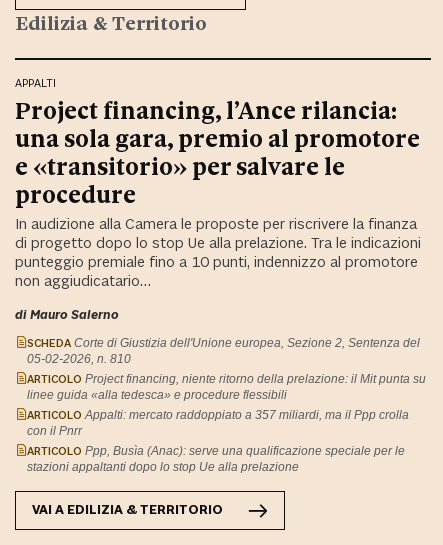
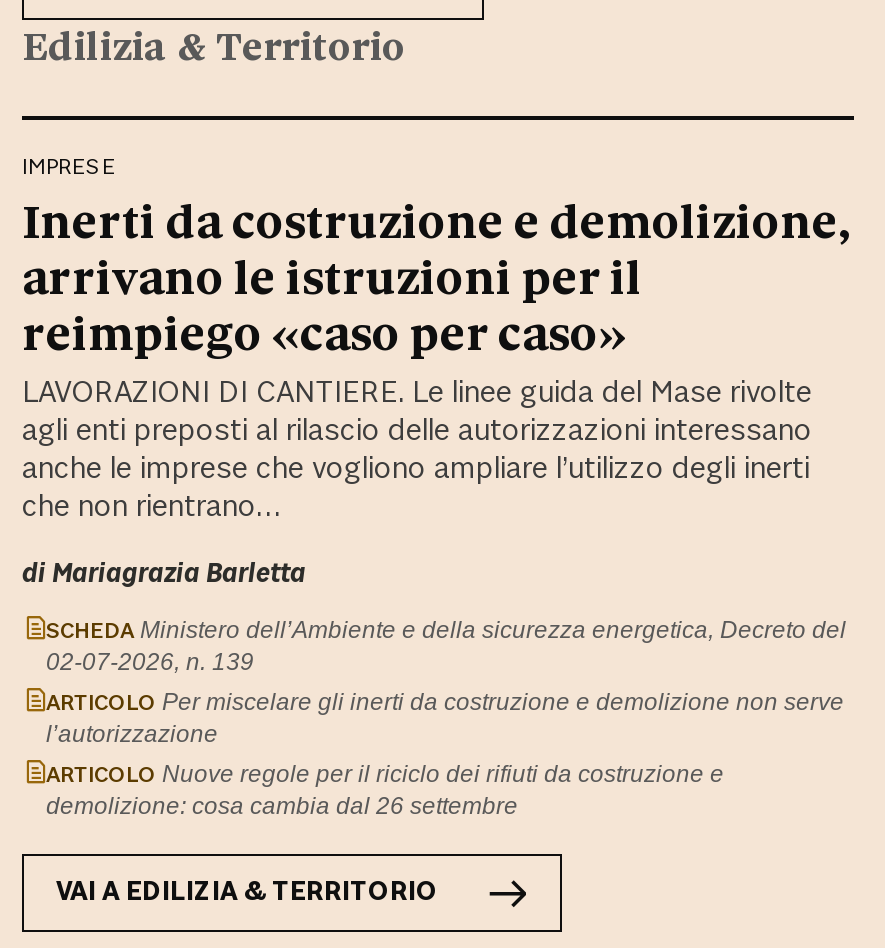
[15,76,421,291] APPALTI | Project financing, l’Ance rilancia: | una sola gara, premio al promotore | e «transitorio» per salvare le | procedure | In audizione alla Camera le proposte per riscrivere la finanza | di progetto dopo lo stop Ue alla prelazione. Tra le indicazioni | punteggio premiale fino a 10 punti, indennizzo al promotore | non aggiudicatario… -> [22,151,850,526] IMPRESE | Inerti da costruzione e demolizione, | arrivano le istruzioni per il | reimpiego «caso per caso» | LAVORAZIONI DI CANTIERE. Le linee guida del Mase rivolte | agli enti preposti al rilascio delle autorizzazioni interessano | anche le imprese che vogliono ampliare l’utilizzo degli inerti | che non rientrano…
[15,307,119,323] di Mauro Salerno -> [22,558,306,590] di Mariagrazia Barletta
[27,336,426,474] SCHEDA Corte di Giustizia dell'Unione europea, Sezione 2, Sentenza del | 05-02-2026, n. 810 | ARTICOLO Project financing, niente ritorno della prelazione: il Mit punta su | linee guida «alla tedesca» e procedure flessibili | ARTICOLO Appalti: mercato raddoppiato a 357 miliardi, ma il Ppp crolla | con il Pnrr | ARTICOLO Ppp, Busìa (Anac): serve una qualificazione speciale per le | stazioni appaltanti dopo lo stop Ue alla prelazione -> [46,616,846,820] SCHEDA Ministero dell’Ambiente e della sicurezza energetica, Decreto del | 02-07-2026, n. 139 | ARTICOLO Per miscelare gli inerti da costruzione e demolizione non serve | l’autorizzazione | ARTICOLO Nuove regole per il riciclo dei rifiuti da costruzione e | demolizione: cosa cambia dal 26 settembre

